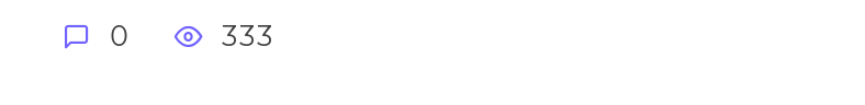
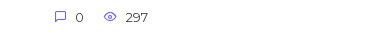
[222,20,274,53] 333 -> [126,10,148,25] 297

